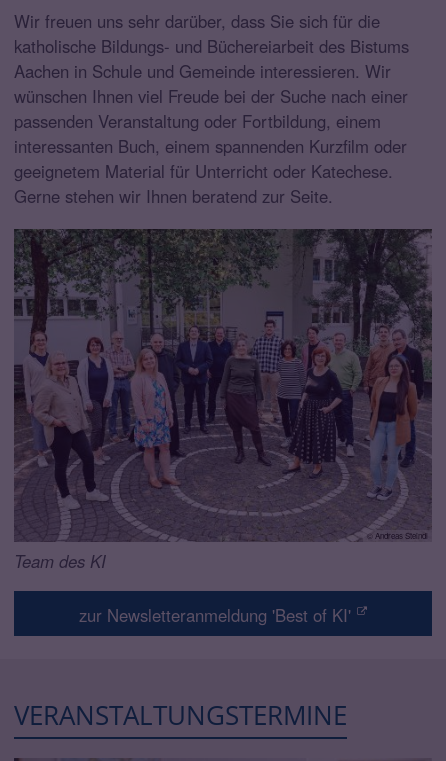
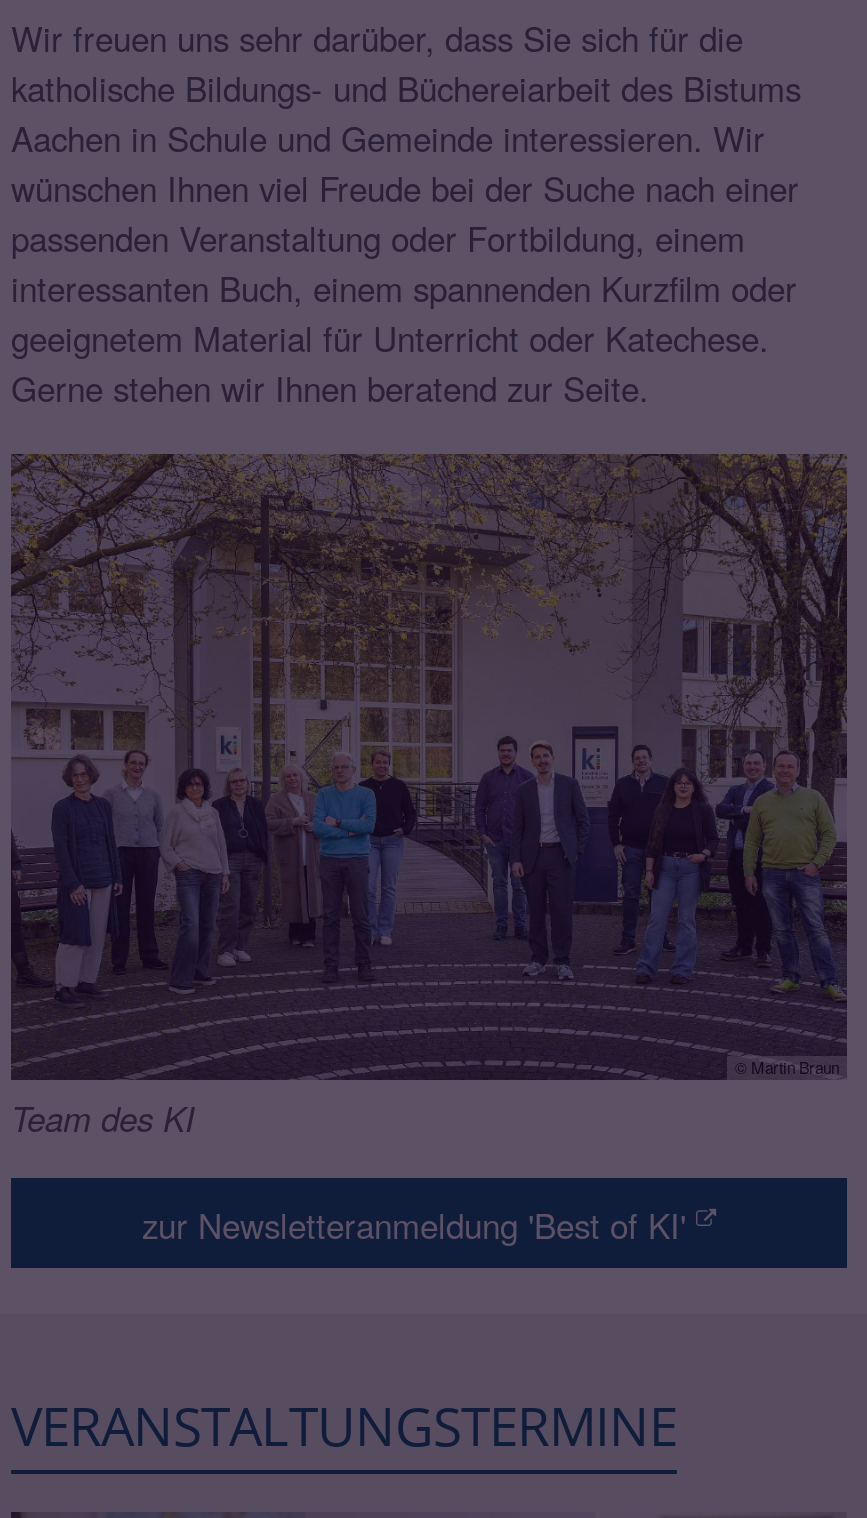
[13,228,432,542] [image] | © Andreas Steindl -> [9,452,849,1082] [image] | © Martin Braun

